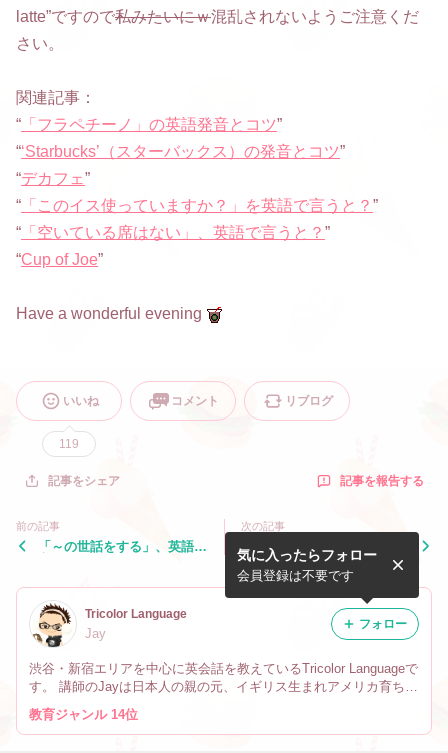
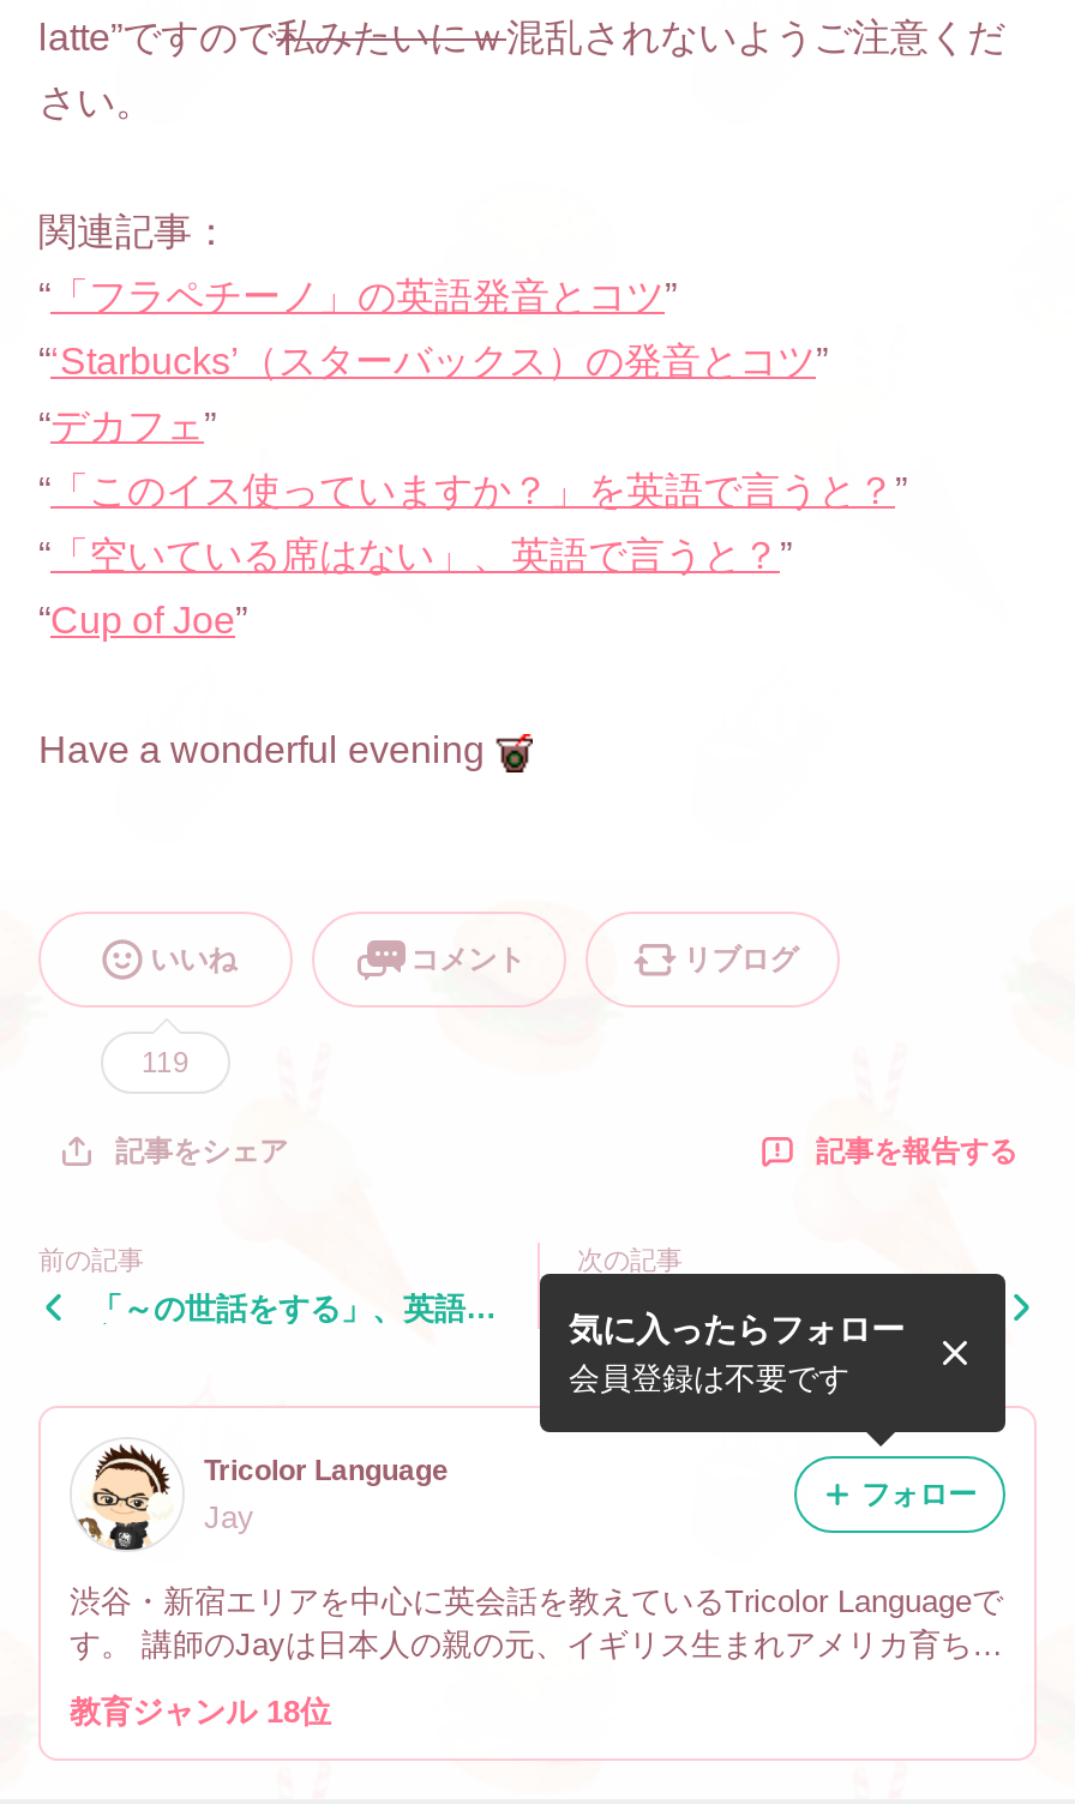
[29,707,138,722] 教育ジャンル 14位 -> [70,1694,331,1730] 教育ジャンル 18位

